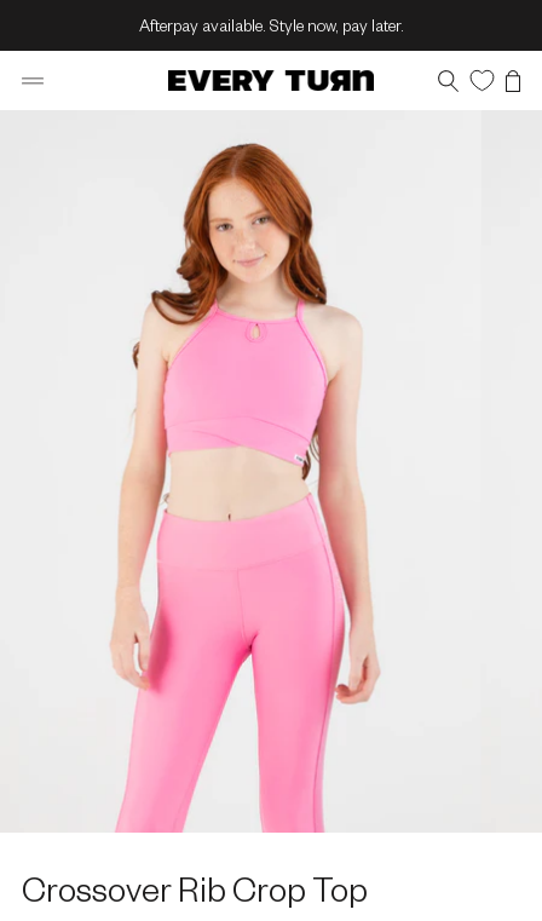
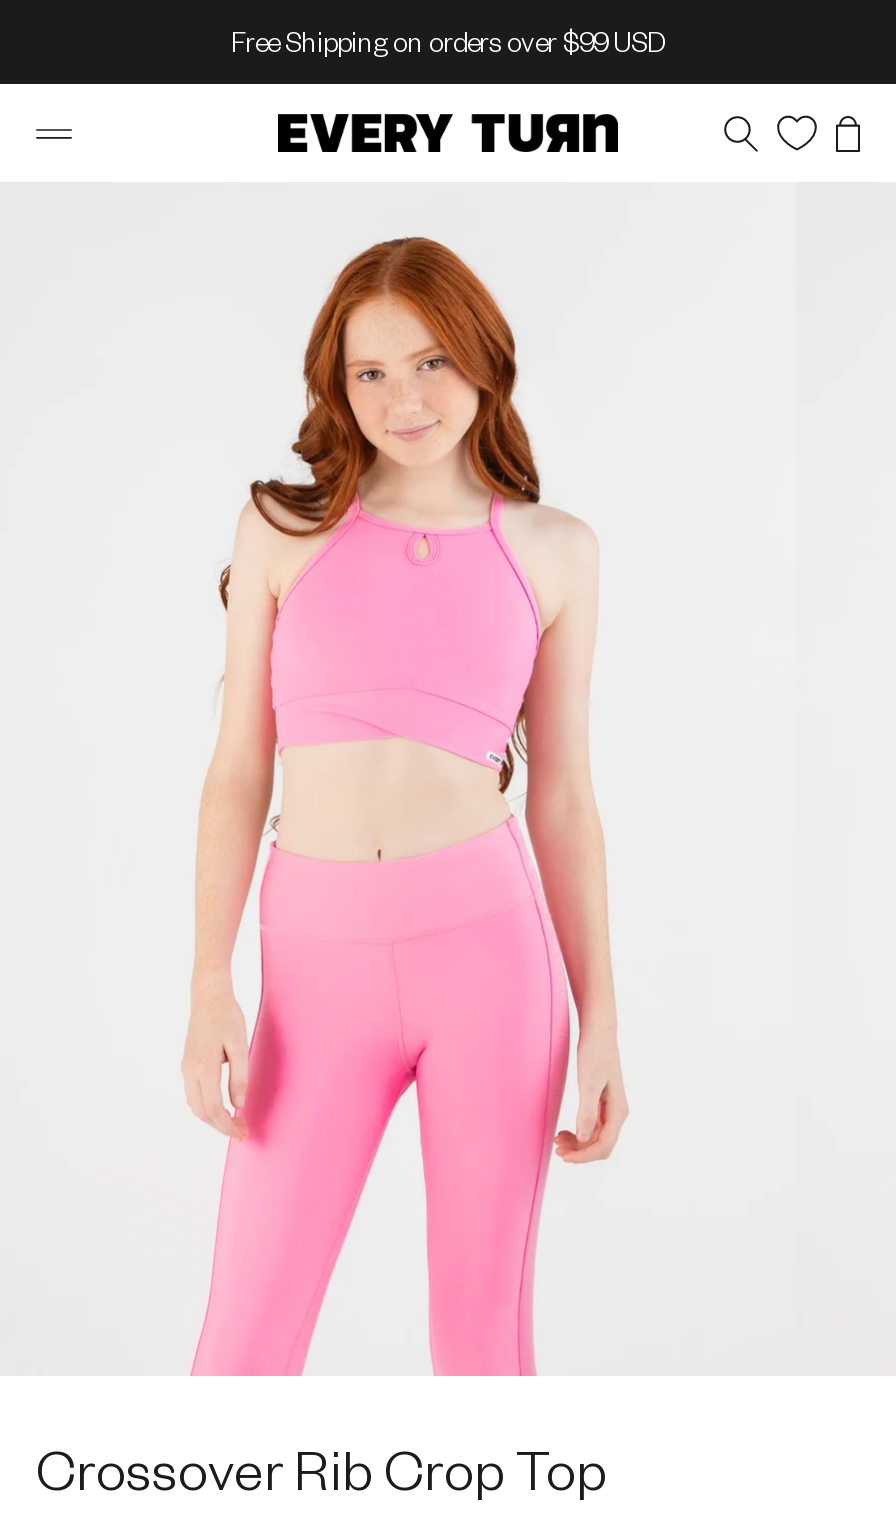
[139,15,403,35] Afterpay available. Style now, pay later. -> [231,24,665,58] Free Shipping on orders over $99 USD

